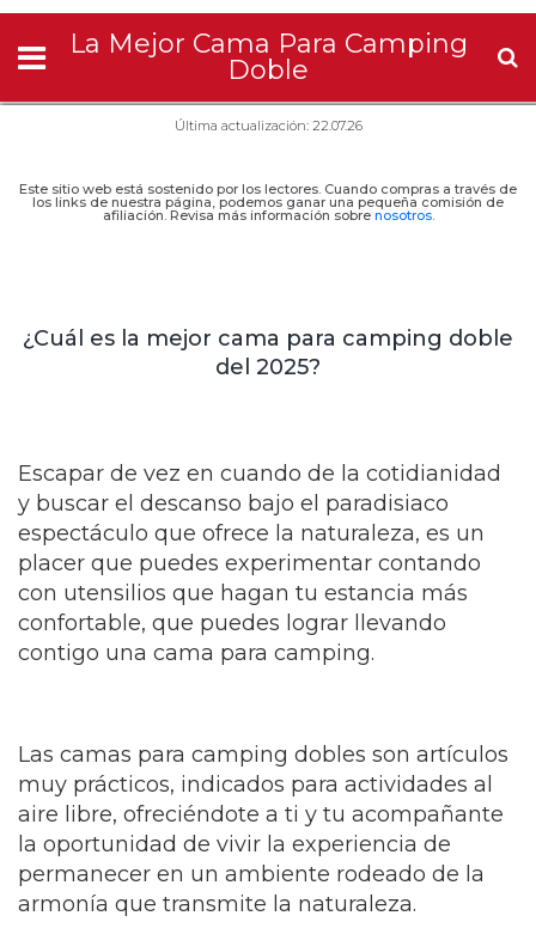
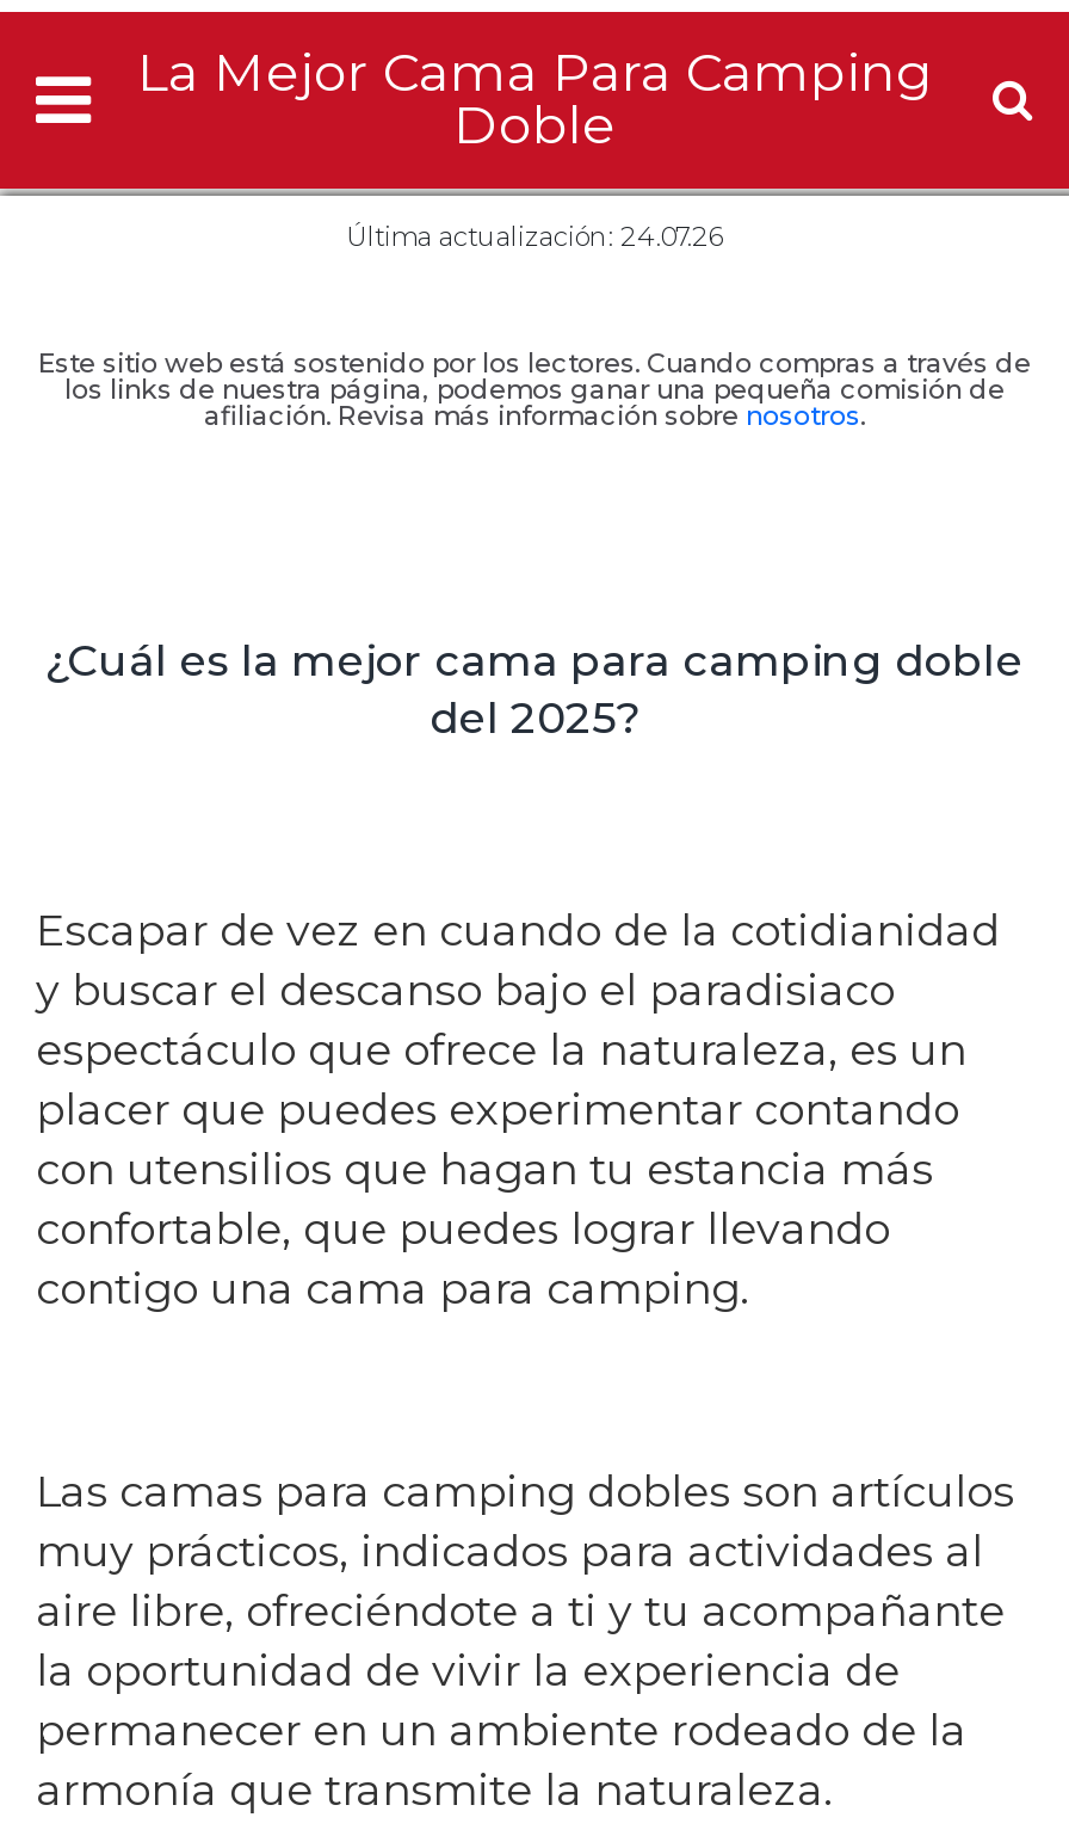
[174,117,362,134] Última actualización: 22.07.26 -> [346,220,723,253] Última actualización: 24.07.26

